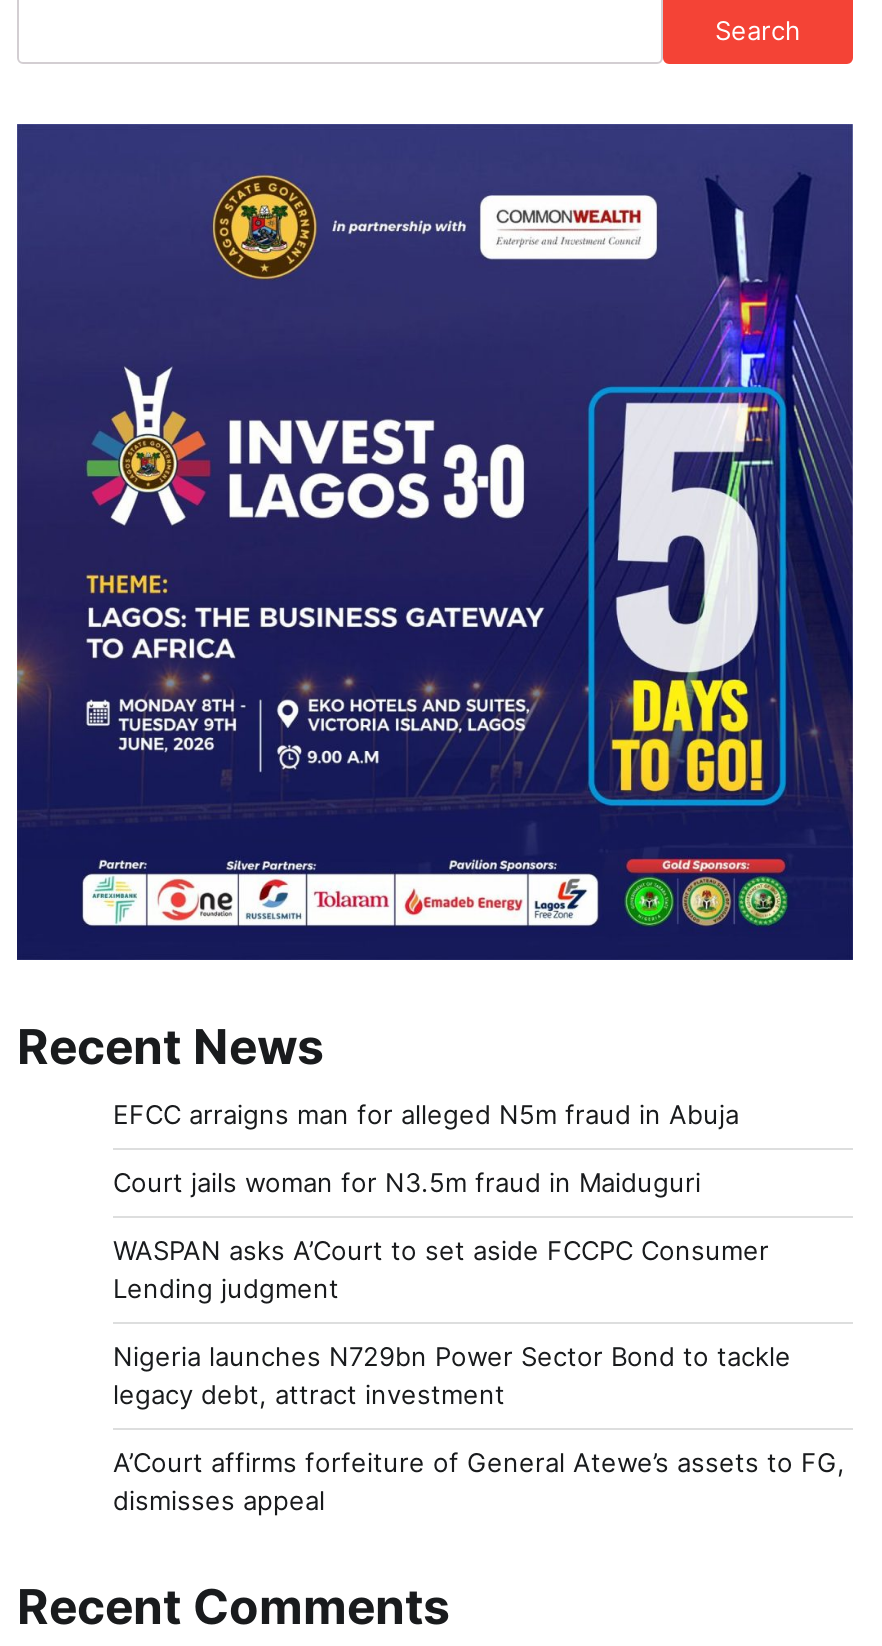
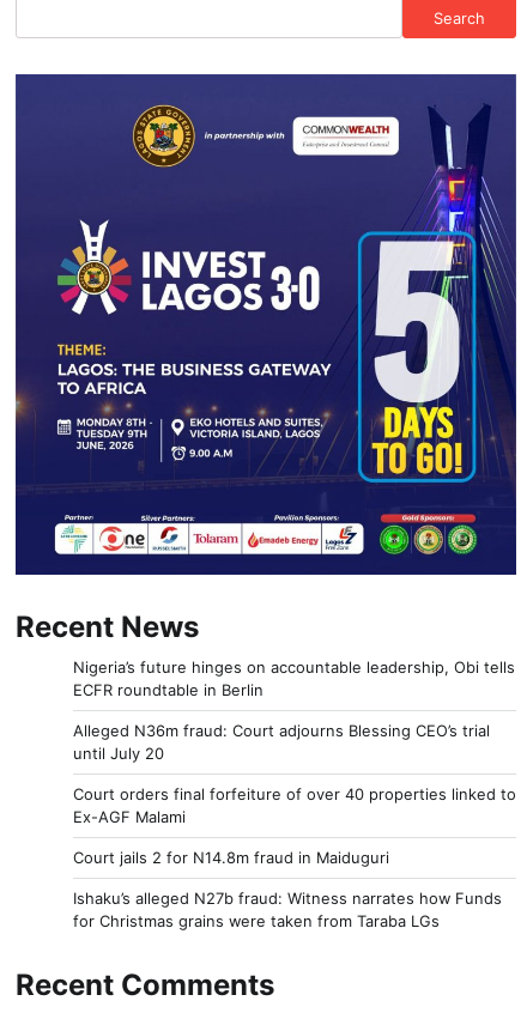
[113,1099,739,1131] EFCC arraigns man for alleged N5m fraud in Abuja -> [73,658,515,700] Nigeria’s future hinges on accountable leadership, Obi tells | ECFR roundtable in Berlin
[113,1167,701,1199] Court jails woman for N3.5m fraud in Maiduguri -> [73,721,490,763] Alleged N36m fraud: Court adjourns Blessing CEO’s trial | until July 20
[113,1235,769,1305] WASPAN asks A’Court to set aside FCCPC Consumer | Lending judgment -> [73,785,516,827] Court orders final forfeiture of over 40 properties linked to | Ex-AGF Malami
[113,1341,791,1411] Nigeria launches N729bn Power Sector Bond to tackle | legacy debt, attract investment -> [73,848,389,868] Court jails 2 for N14.8m fraud in Maiduguri
[113,1447,845,1517] A’Court affirms forfeiture of General Atewe’s assets to FG, | dismisses appeal -> [73,889,502,931] Ishaku’s alleged N27b fraud: Witness narrates how Funds | for Christmas grains were taken from Taraba LGs

